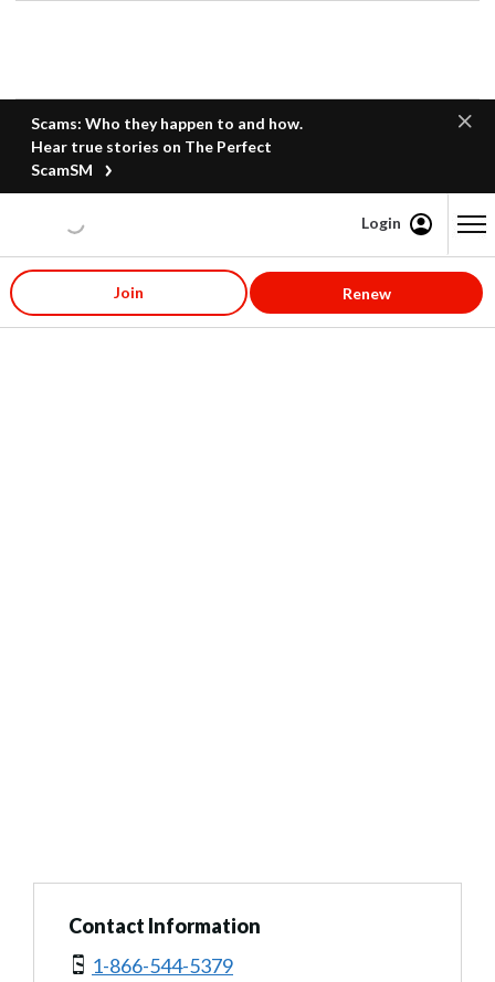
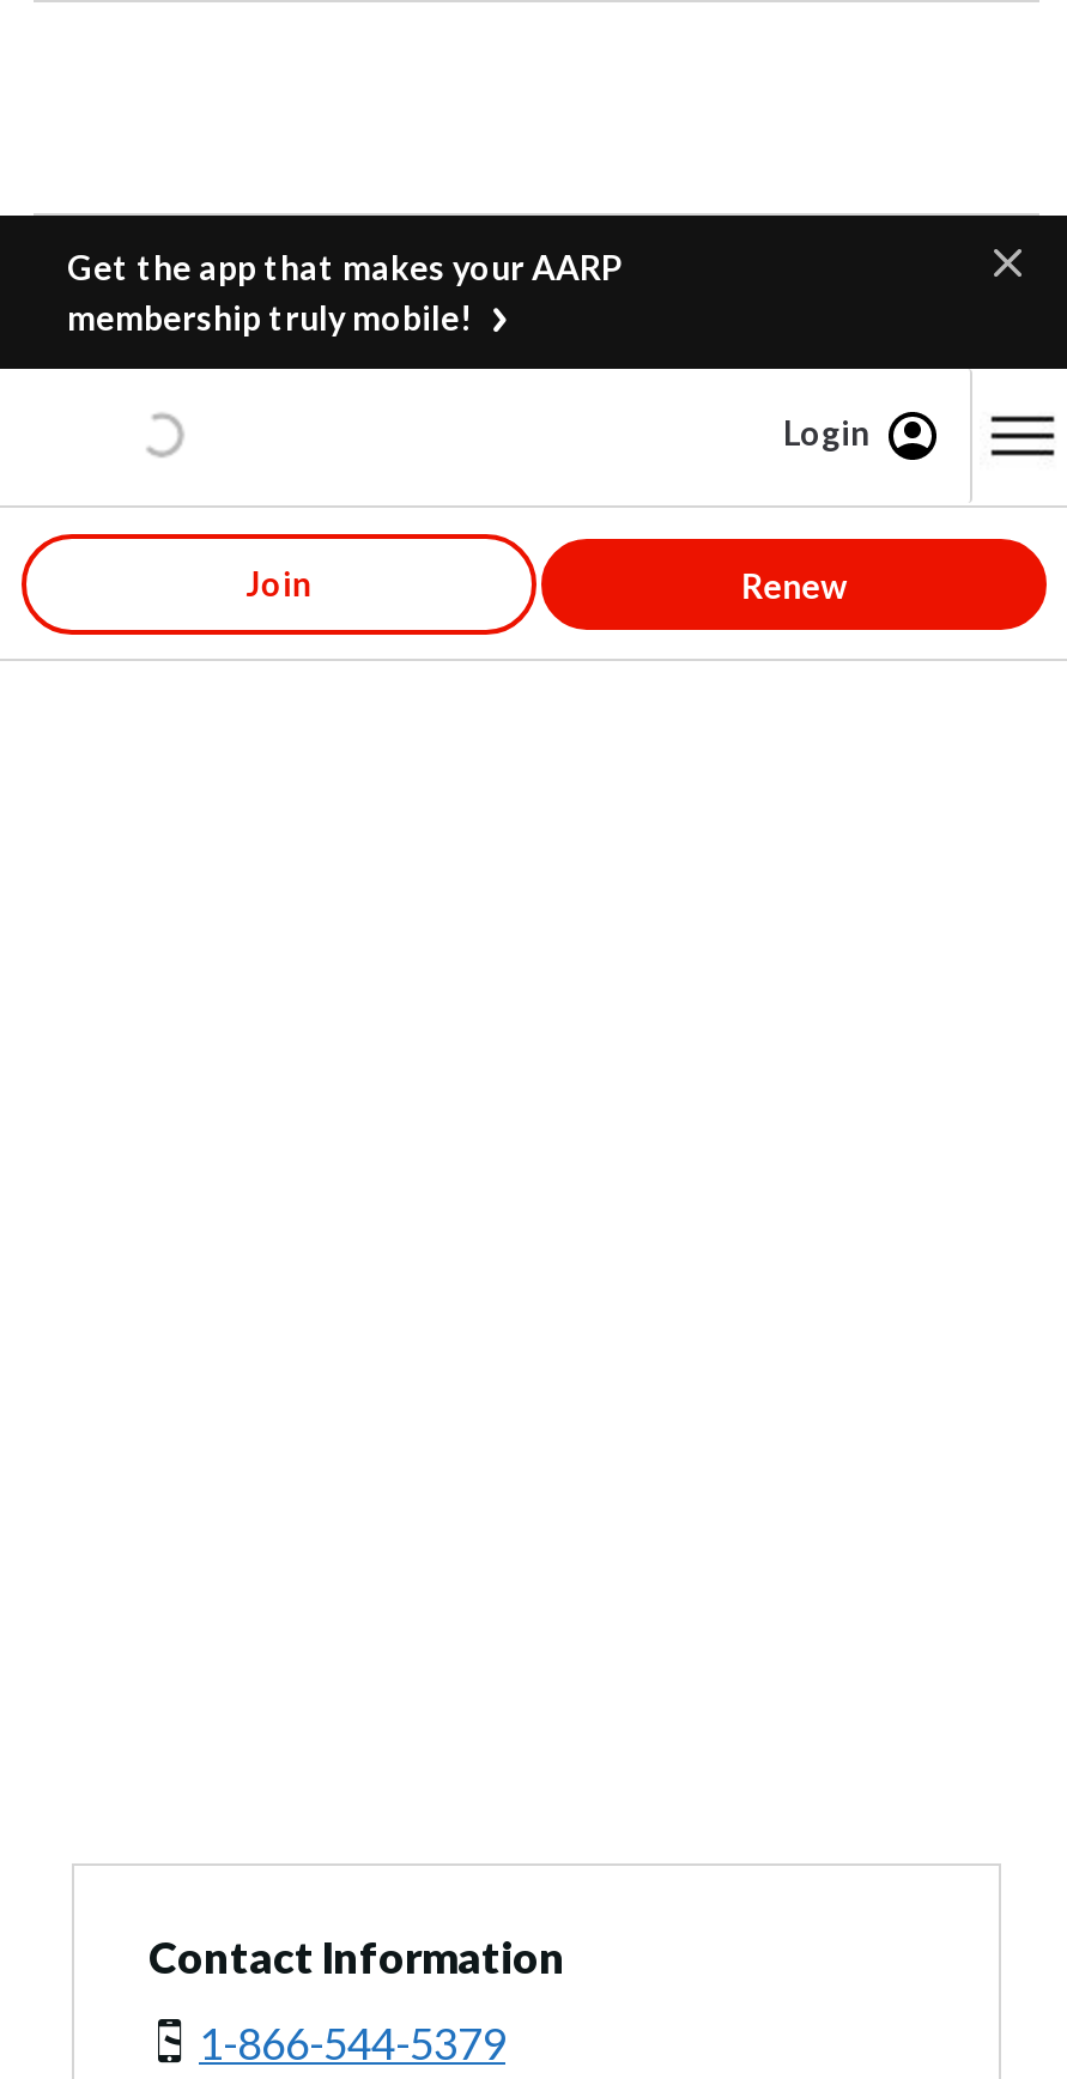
[31,114,303,179] Scams: Who they happen to and how. | Hear true stories on The Perfect | ScamSM -> [67,247,623,338] Get the app that makes your AARP | membership truly mobile!

